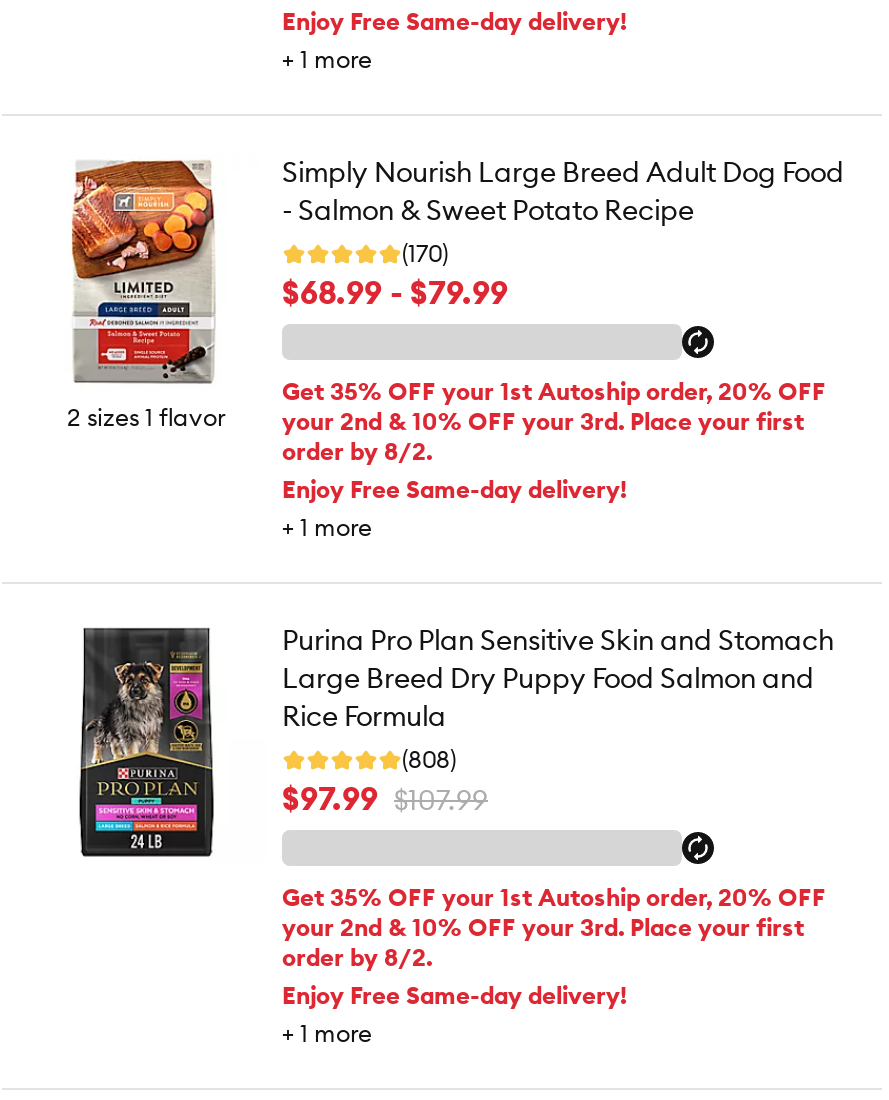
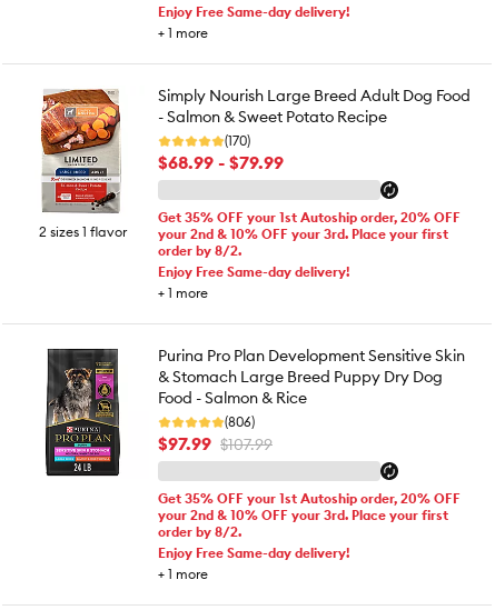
[282,622,834,774] Purina Pro Plan Sensitive Skin and Stomach | Large Breed Dry Puppy Food Salmon and | Rice Formula | (808) -> [158,346,465,430] Purina Pro Plan Development Sensitive Skin | & Stomach Large Breed Puppy Dry Dog | Food - Salmon & Rice | (806)

